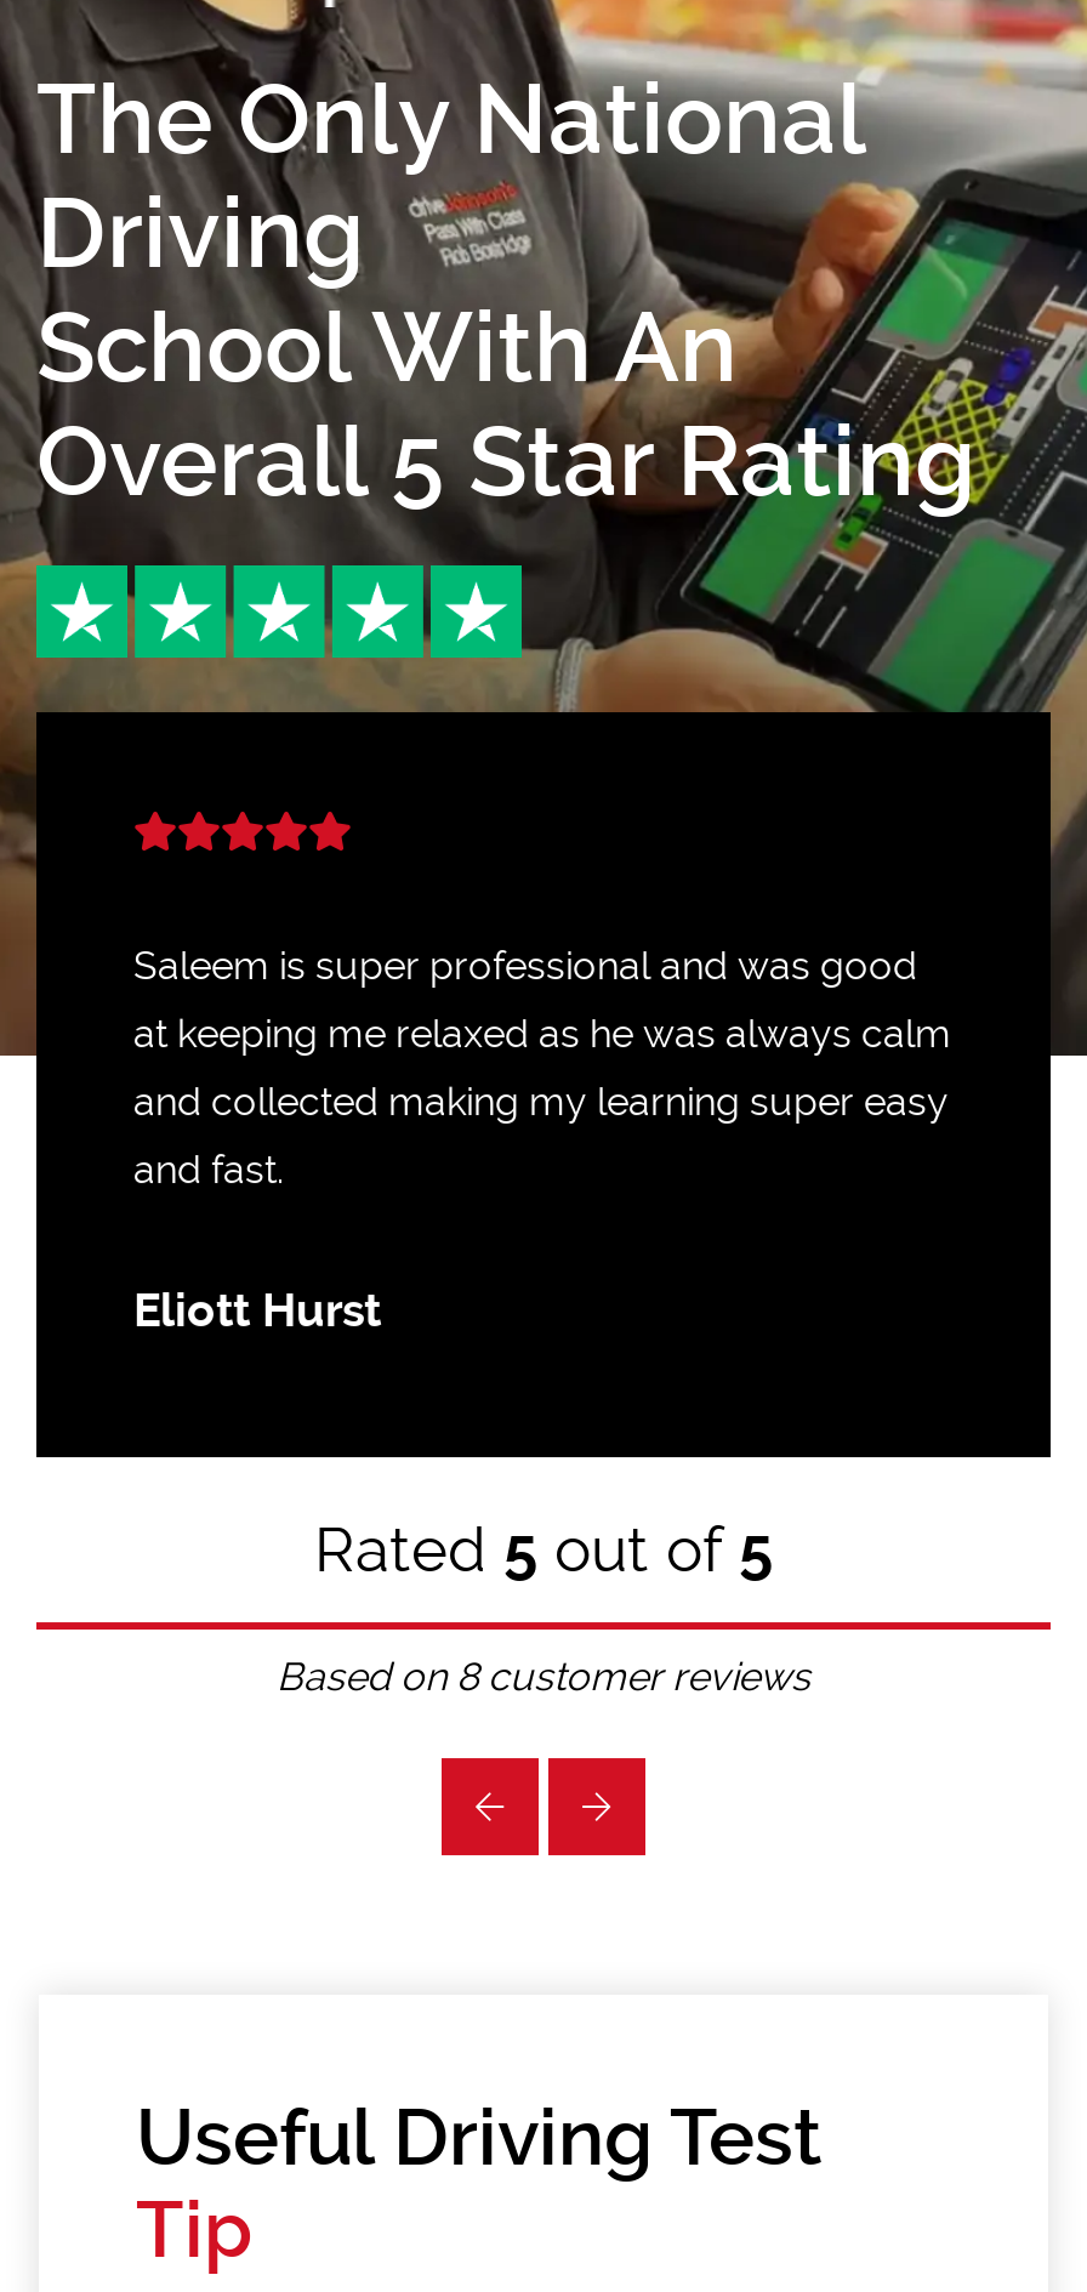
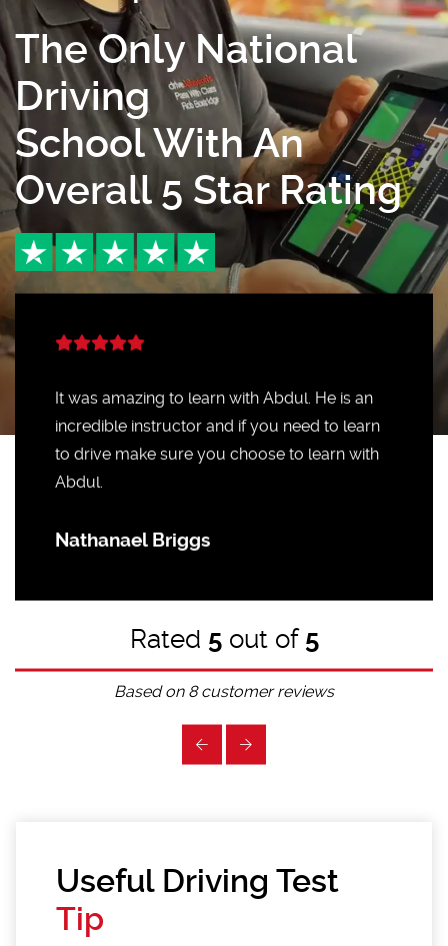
[133,942,917,988] Saleem is super professional and was good -> [55,388,373,407] It was amazing to learn with Abdul. He is an
[133,1010,951,1056] at keeping me relaxed as he was always calm -> [55,416,380,435] incredible instructor and if you need to learn
[133,1078,949,1124] and collected making my learning super easy -> [55,444,379,463] to drive make sure you choose to learn with
[133,1146,284,1192] and fast. -> [55,472,103,491] Abdul.
[133,1282,381,1338] Eliott Hurst -> [55,528,210,551] Nathanael Briggs

